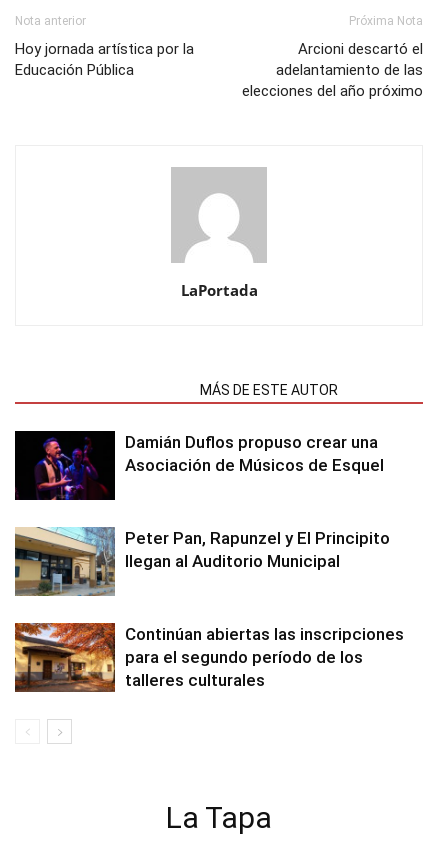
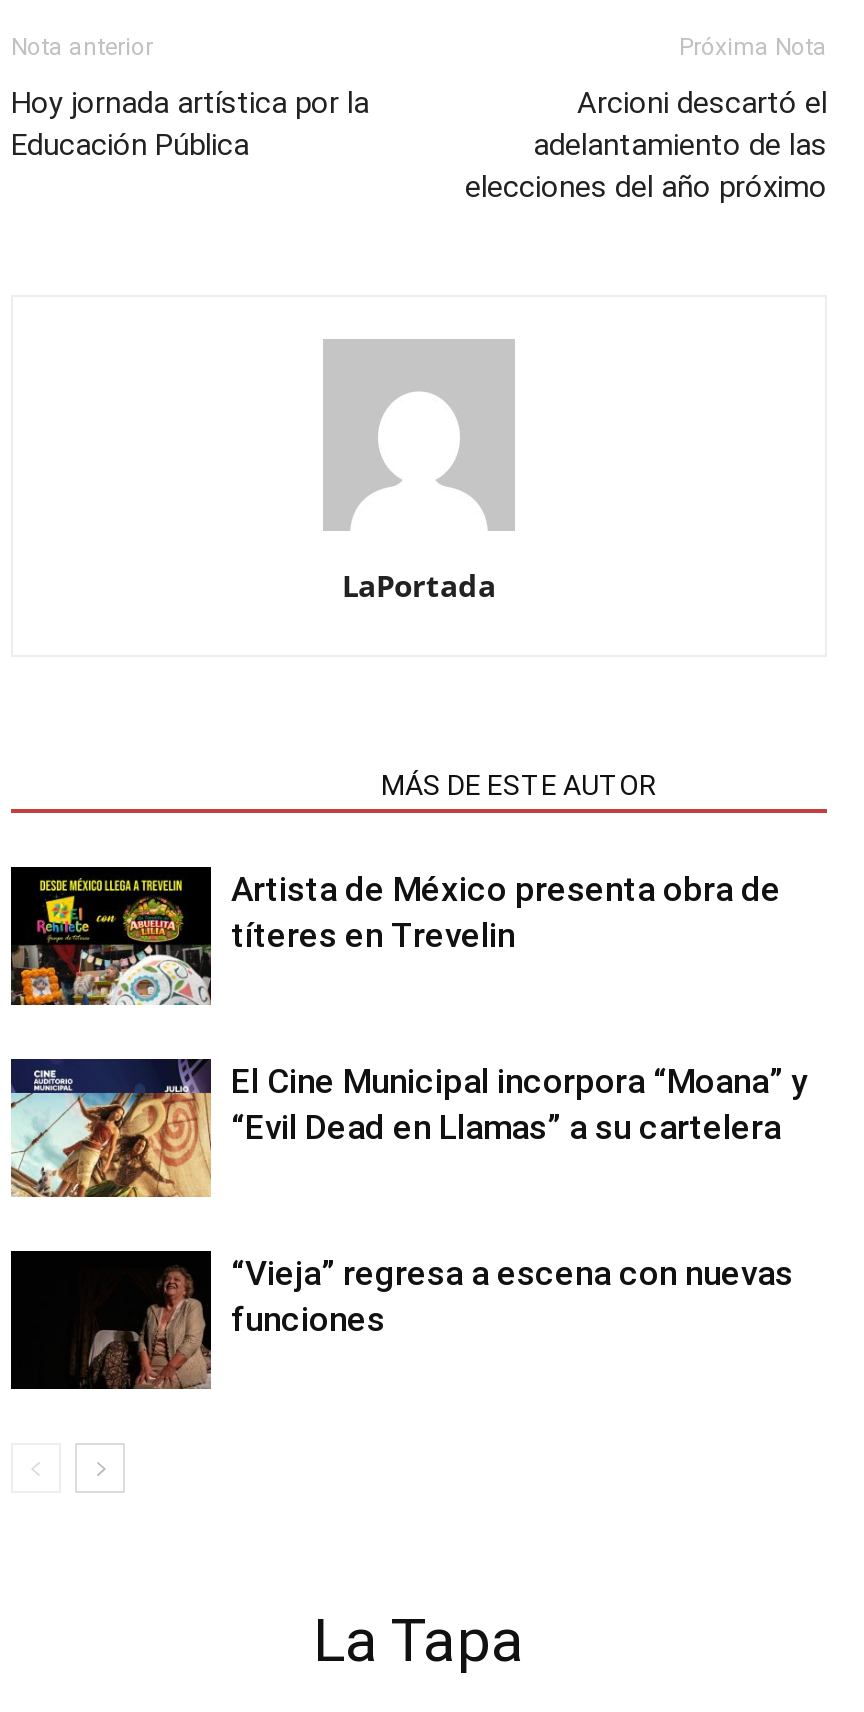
[15,432,384,501] [image] | Damián Duflos propuso crear una | Asociación de Músicos de Esquel -> [11,869,781,1007] [image] | Artista de México presenta obra de | títeres en Trevelin
[14,527,390,596] [image] | Peter Pan, Rapunzel y El Principito | llegan al Auditorio Municipal -> [9,1057,807,1199] [image] | El Cine Municipal incorpora “Moana” y | “Evil Dead en Llamas” a su cartelera
[14,622,404,692] [image] | Continúan abiertas las inscripciones | para el segundo período de los | talleres culturales -> [9,1249,793,1389] [image] | “Vieja” regresa a escena con nuevas | funciones

